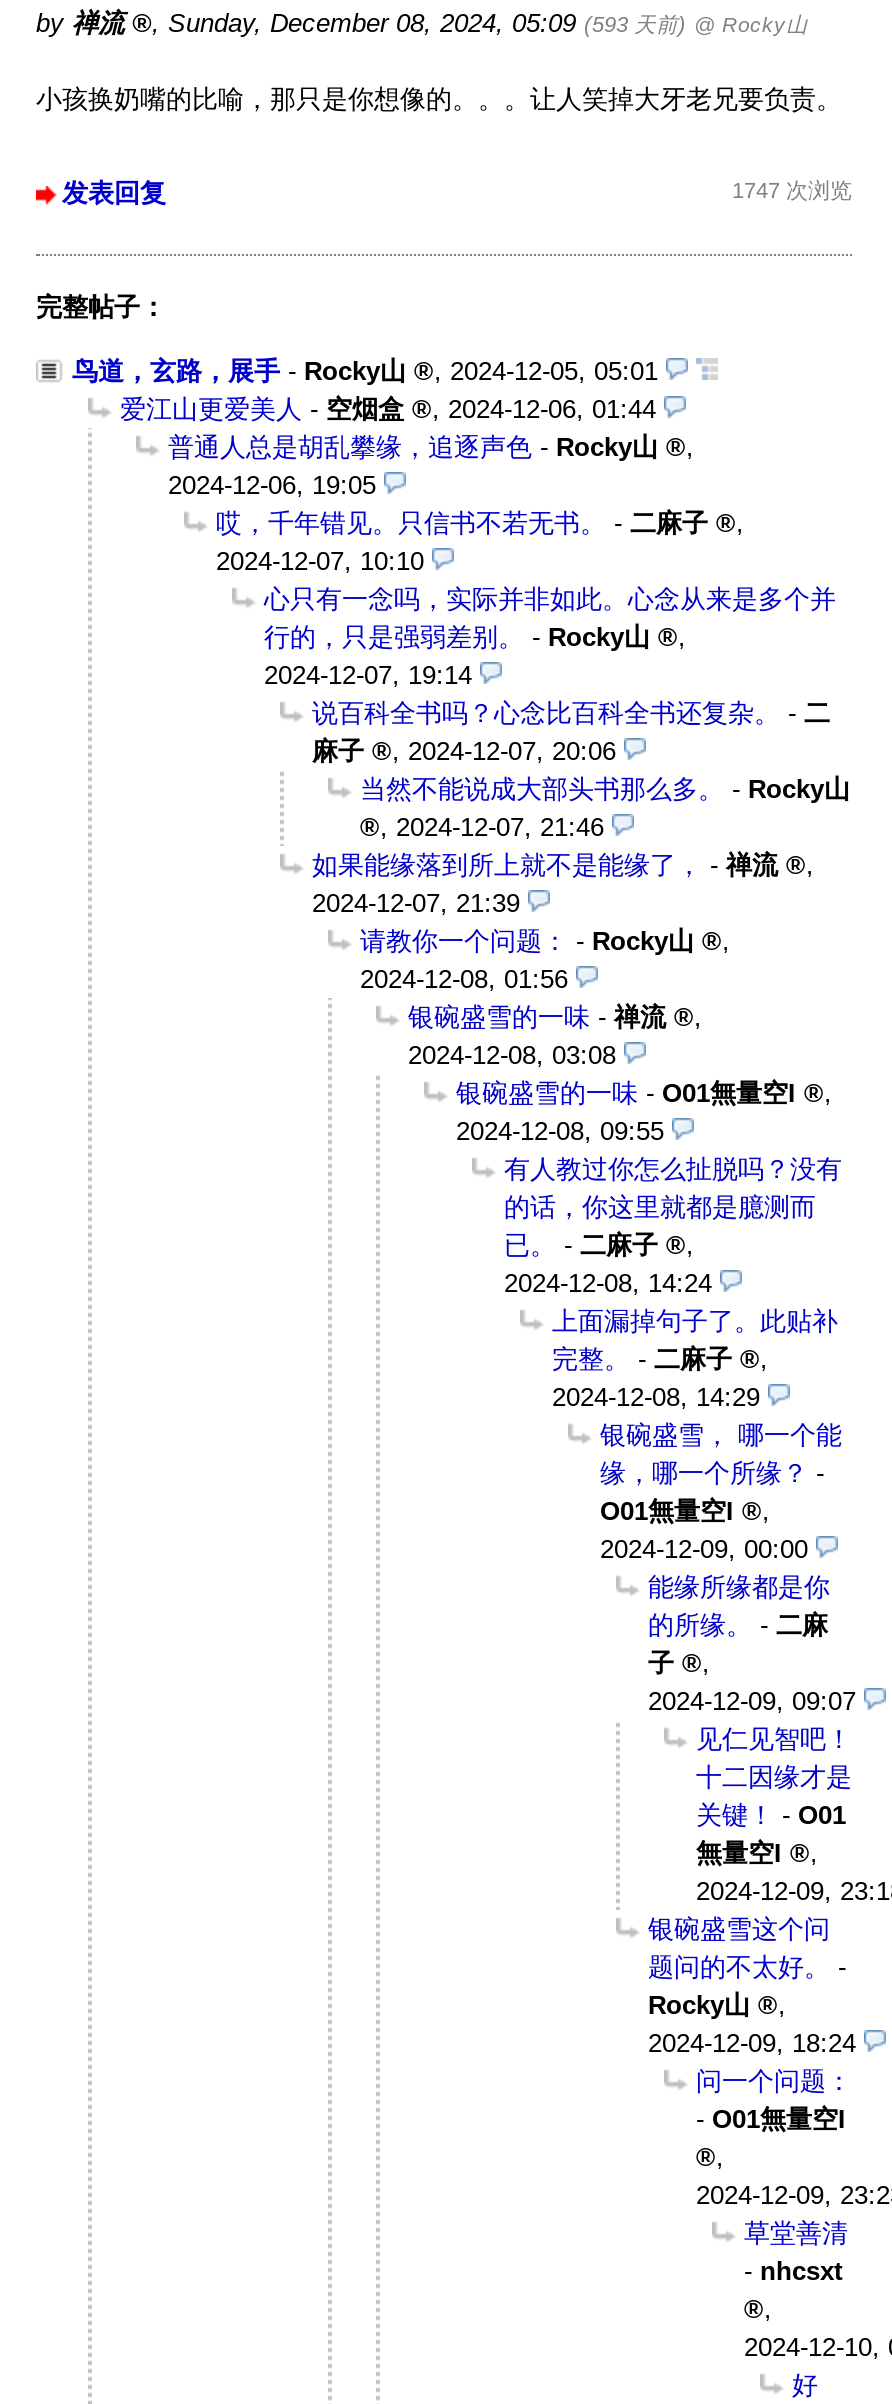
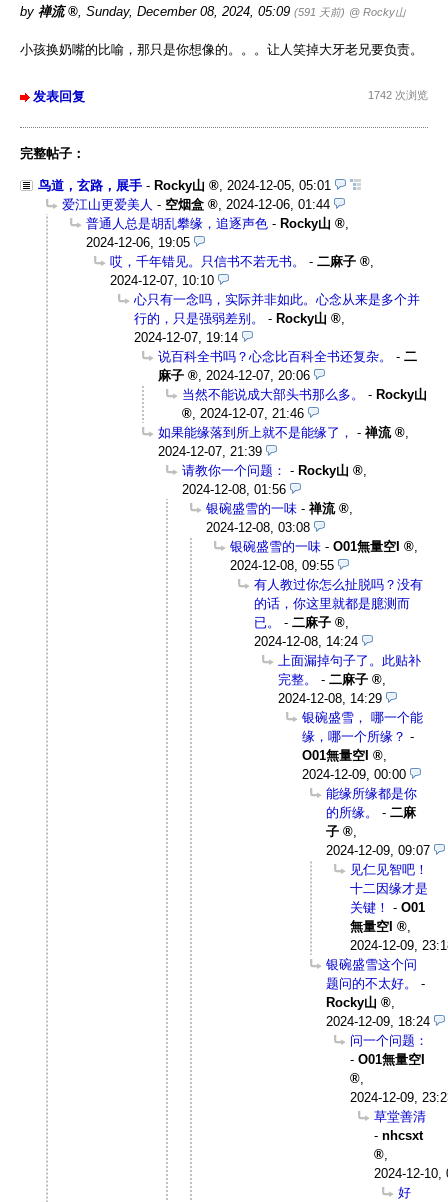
[152,9,808,39] , Sunday, December 08, 2024, 05:09 (593 天前) @ Rocky山 -> [78,4,406,19] , Sunday, December 08, 2024, 05:09 (591 天前) @ Rocky山
[732,179,852,203] 1747 次浏览 -> [368,89,428,101] 1742 次浏览

